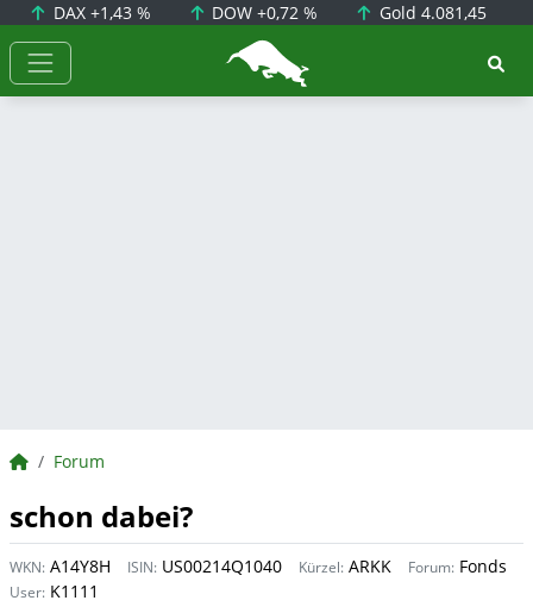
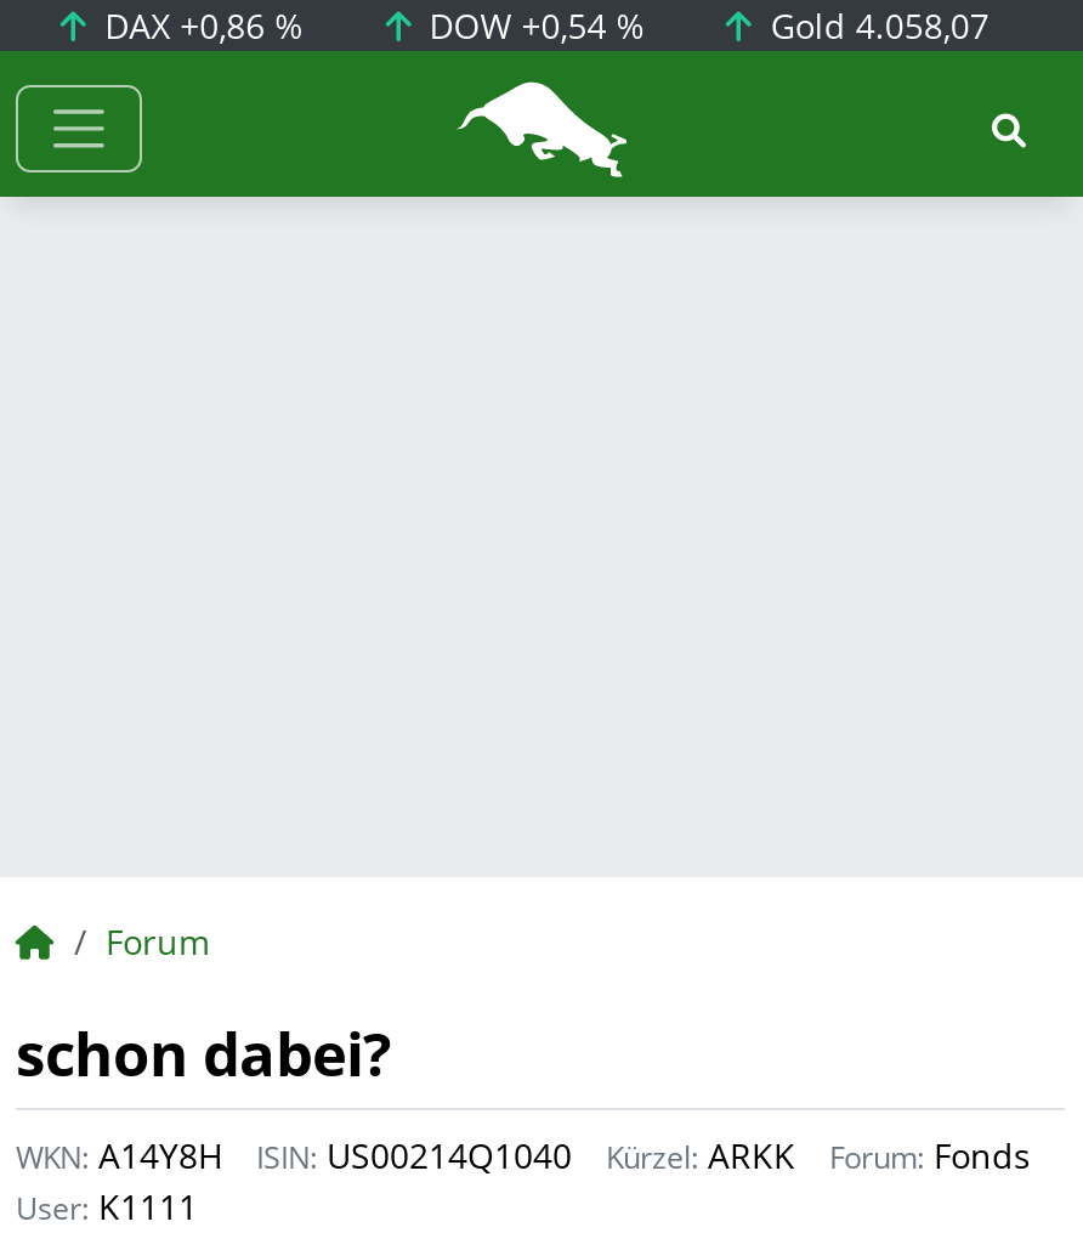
[48,1,151,24] DAX +1,43 % -> [95,2,304,49] DAX +0,86 %
[207,1,318,24] DOW +0,72 % -> [419,2,645,49] DOW +0,54 %
[375,1,486,24] Gold 4.081,45 -> [761,2,989,49] Gold 4.058,07

